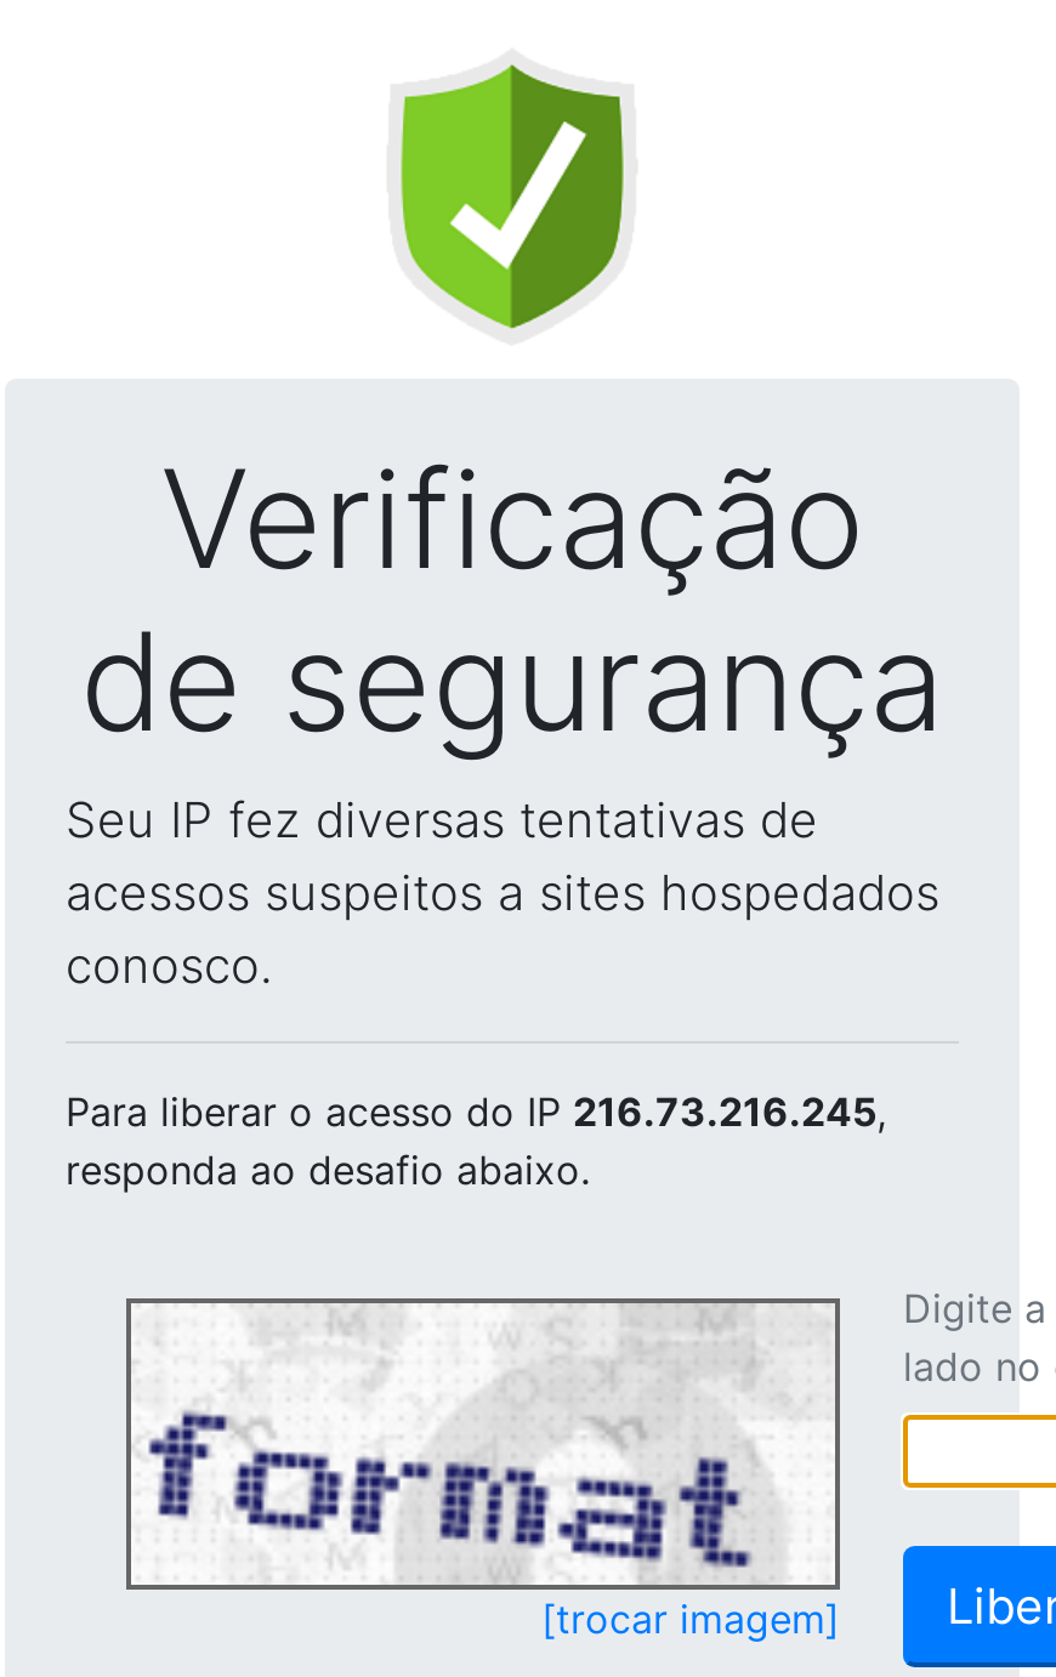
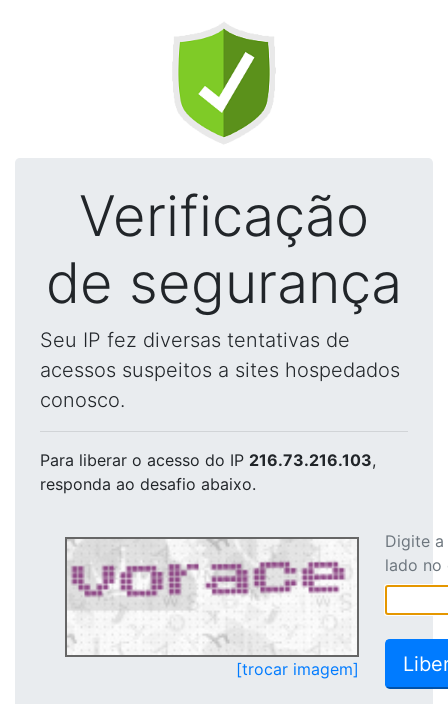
[66,1087,886,1136] Para liberar o acesso do IP 216.73.216.245, -> [40,450,376,470] Para liberar o acesso do IP 216.73.216.103,
[136,1306,804,1577] [image] -> [70,540,345,653] [image]

